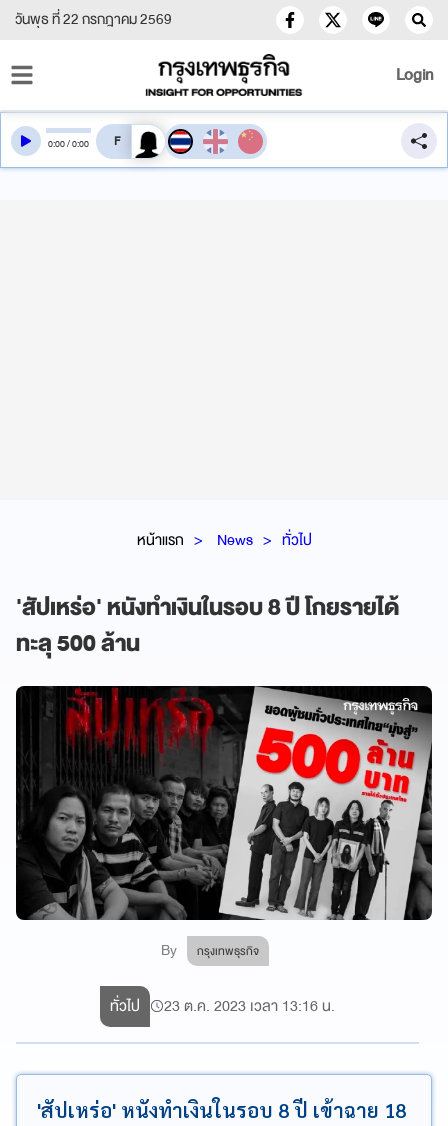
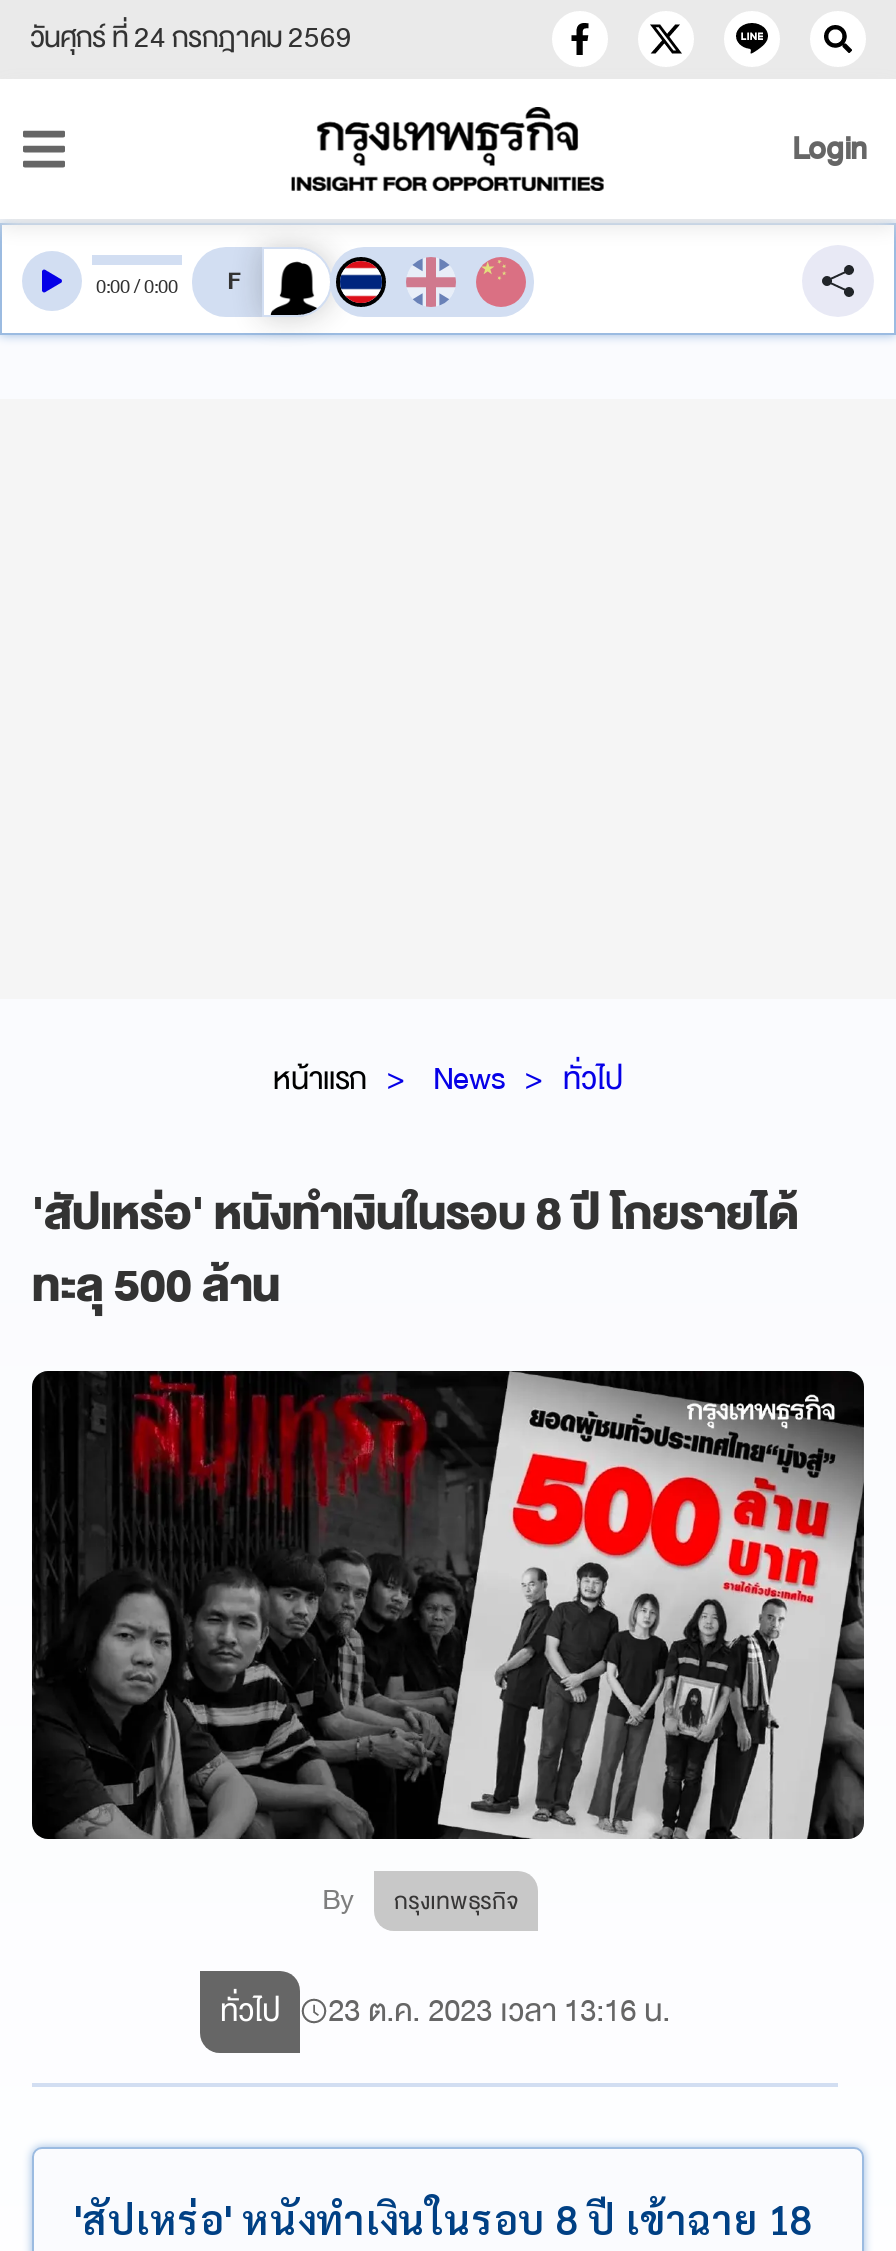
[15,7,172,32] วันพุธ ที่ 22 กรกฎาคม 2569 -> [30,13,352,63] วันศุกร์ ที่ 24 กรกฎาคม 2569

